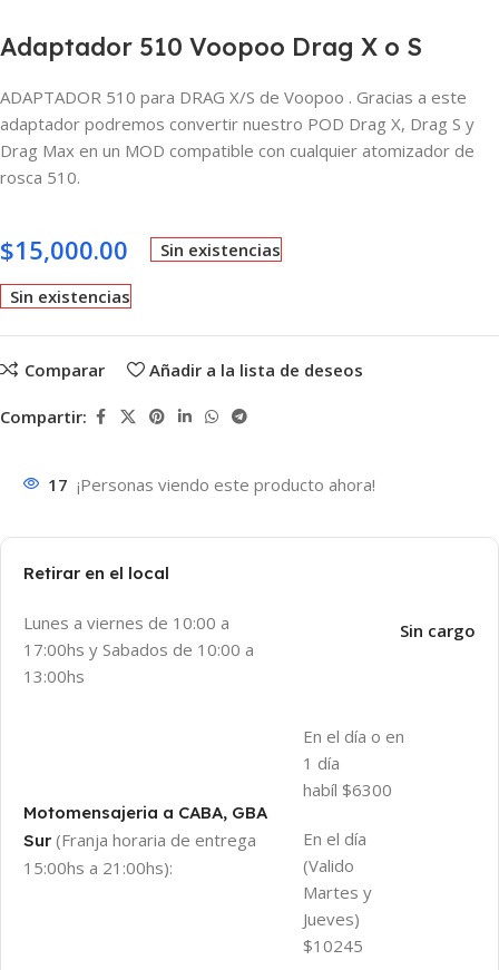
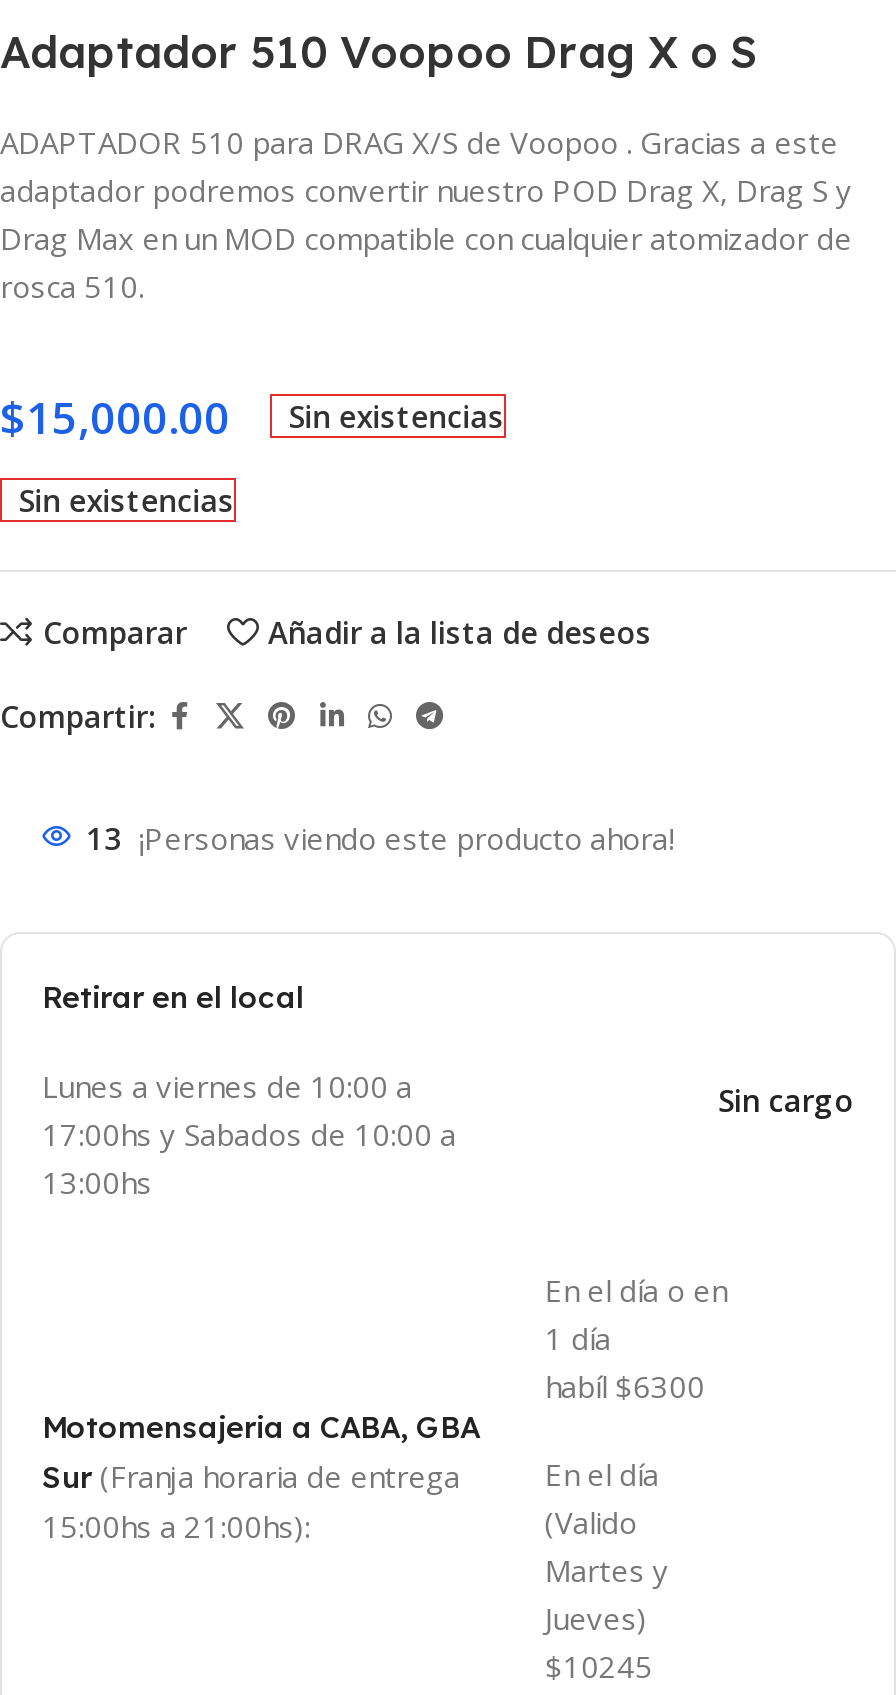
[48,473,375,495] 17 ¡Personas viendo este producto ahora! -> [86,818,674,858] 13 ¡Personas viendo este producto ahora!

